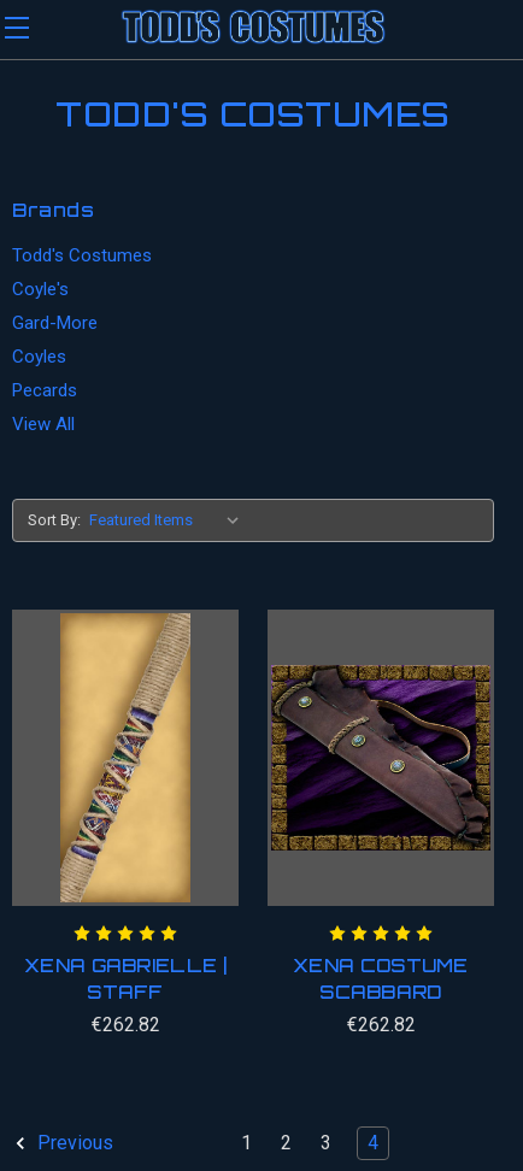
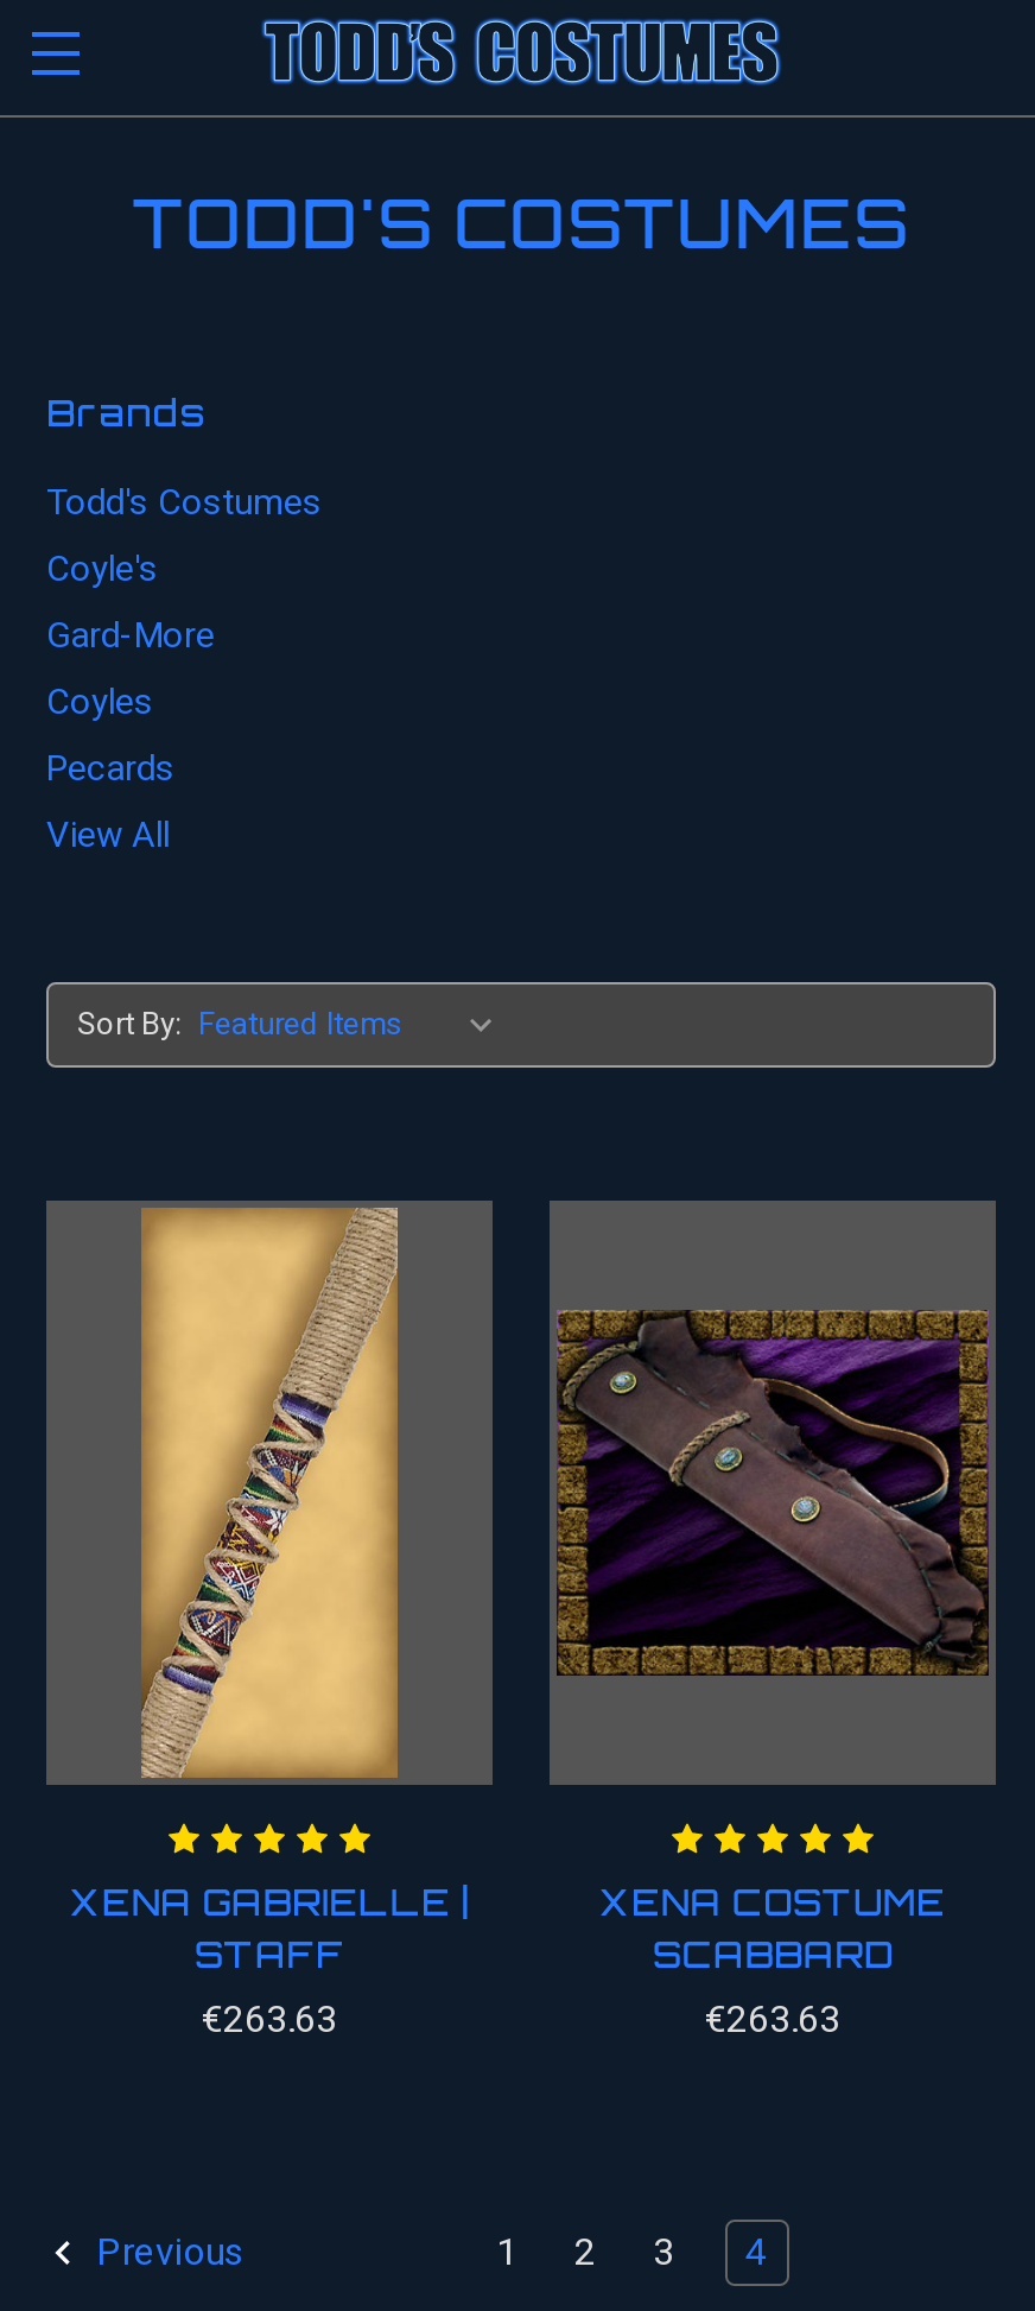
[91,1013,160,1036] €262.82 -> [202,1996,337,2041] €263.63
[346,1013,415,1036] €262.82 -> [705,1996,840,2041] €263.63

